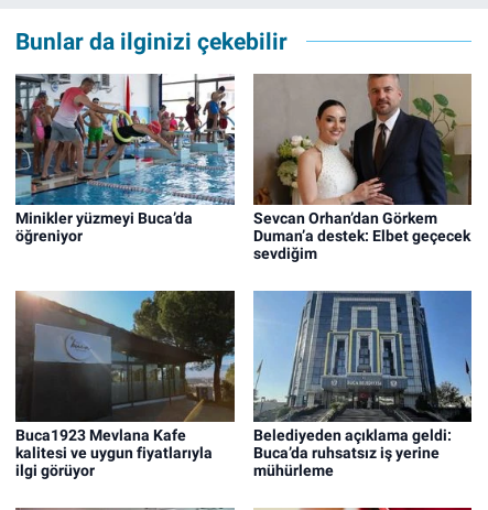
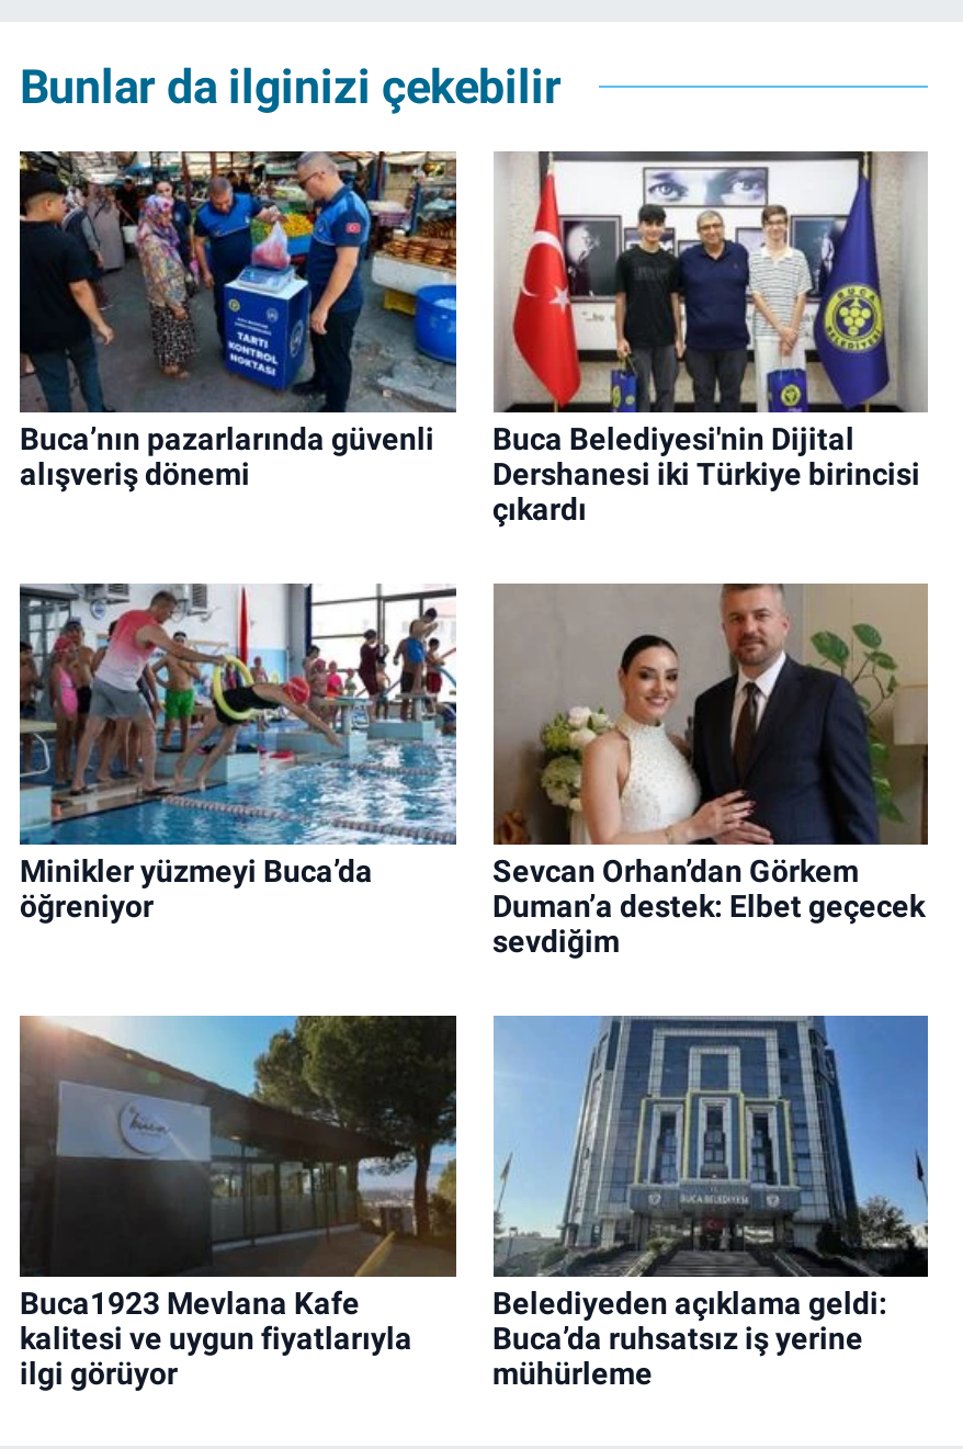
none -> [18,149,458,492] [image] | Buca’nın pazarlarında güvenli | alışveriş dönemi
none -> [492,149,926,527] [image] | Buca Belediyesi'nin Dijital | Dershanesi iki Türkiye birincisi | çıkardı

